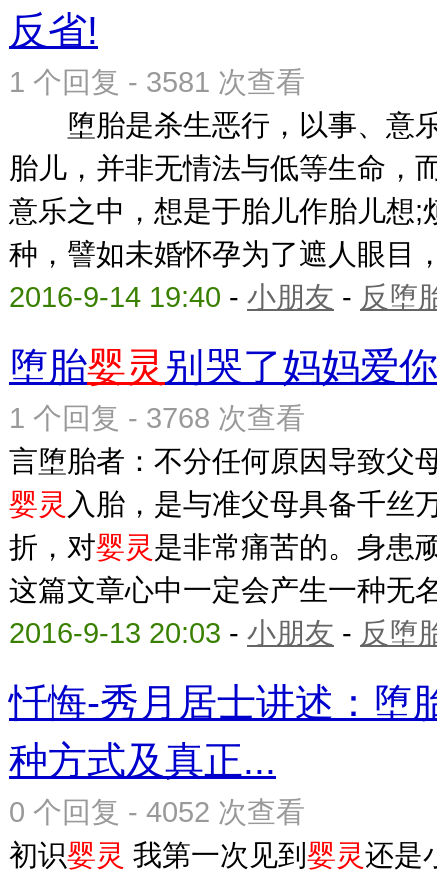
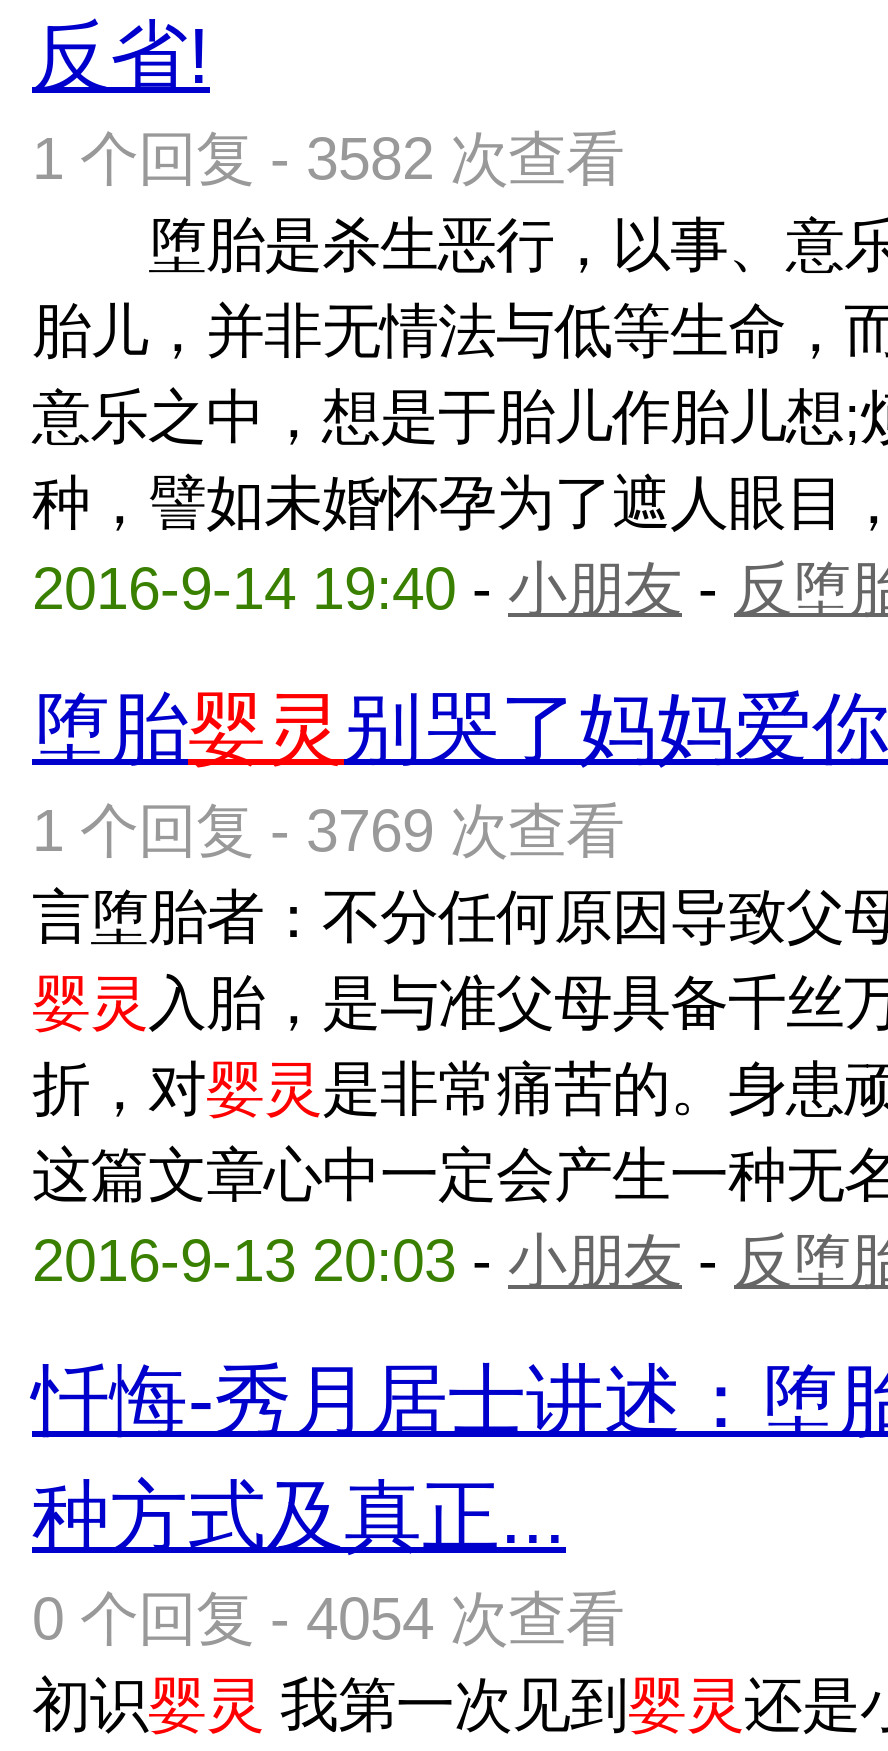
[9,65,305,98] 1 个回复 - 3581 次查看 -> [32,125,624,191] 1 个回复 - 3582 次查看
[9,401,305,434] 1 个回复 - 3768 次查看 -> [32,797,624,863] 1 个回复 - 3769 次查看
[9,795,305,828] 0 个回复 - 4052 次查看 -> [32,1585,624,1651] 0 个回复 - 4054 次查看

